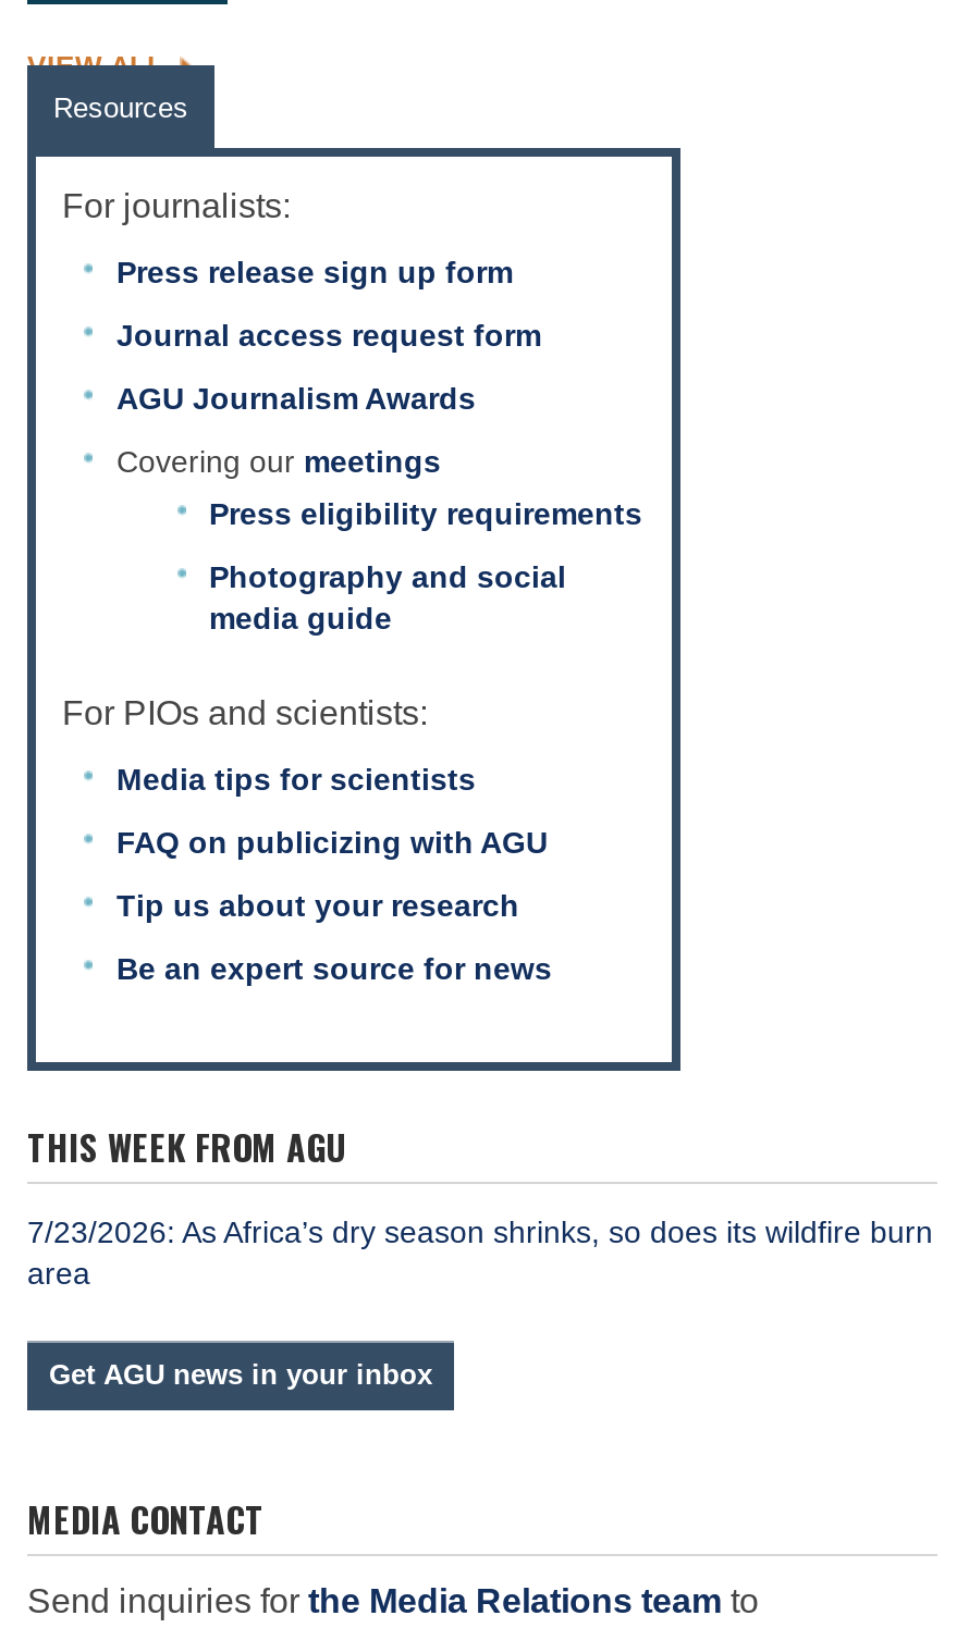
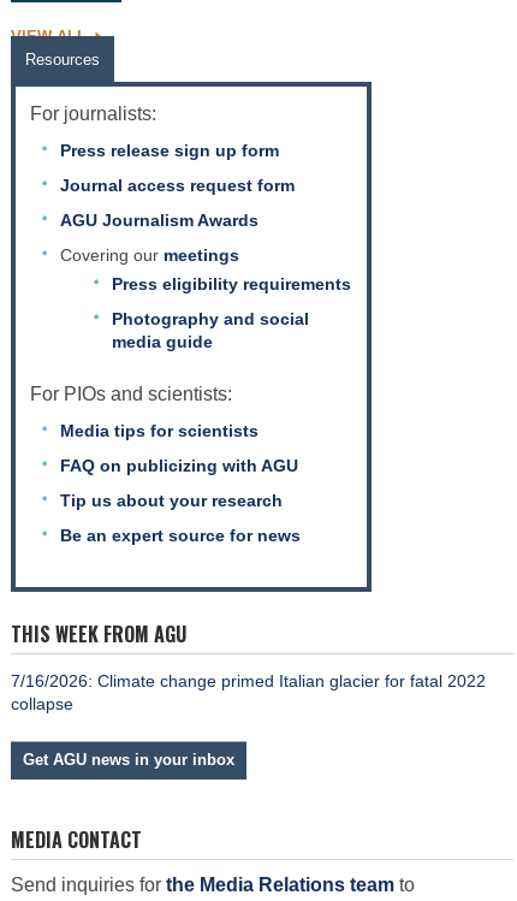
[27,1213,933,1290] 7/23/2026: As Africa’s dry season shrinks, so does its wildfire burn | area -> [11,671,486,713] 7/16/2026: Climate change primed Italian glacier for fatal 2022 | collapse

